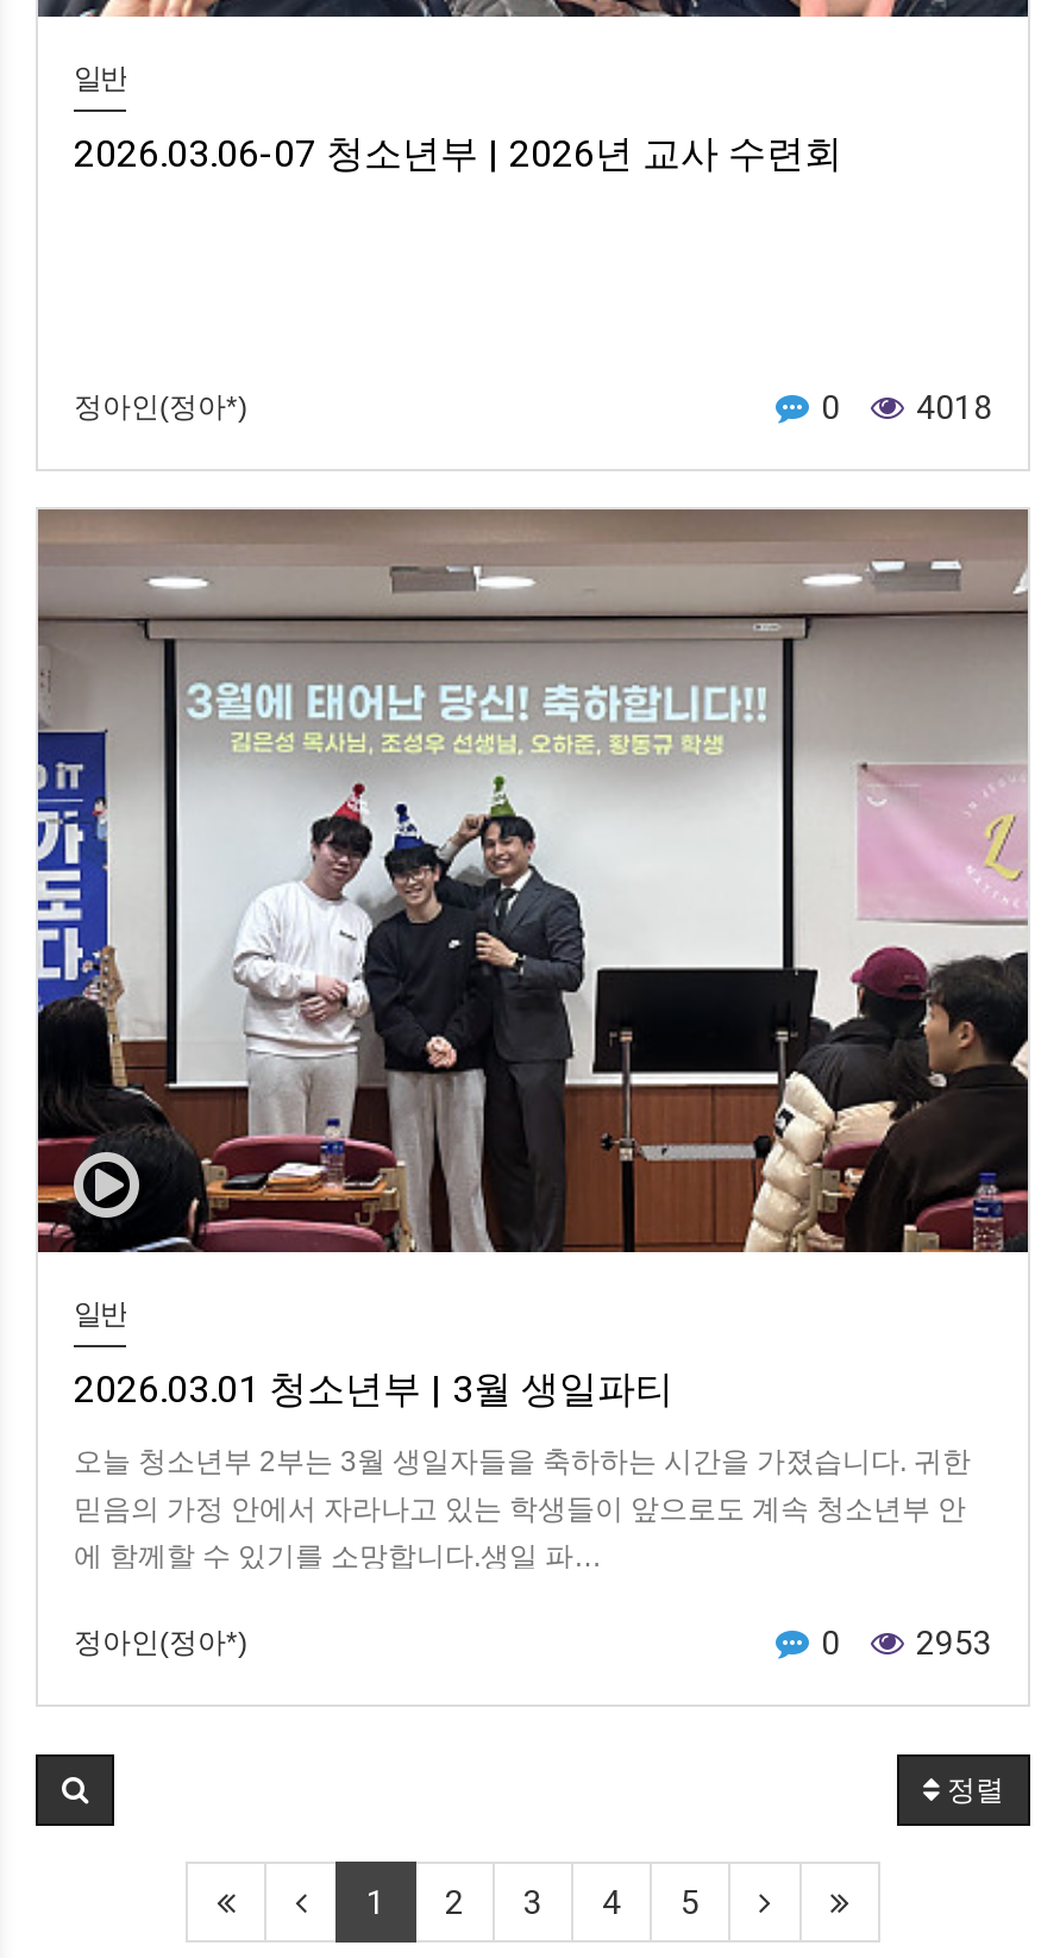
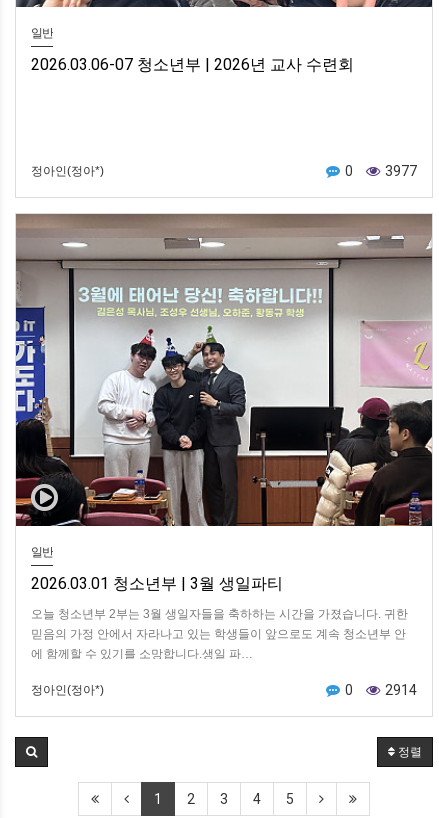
[814,387,992,425] 0 4018 -> [342,163,417,179] 0 3977
[814,1623,992,1661] 0 2953 -> [342,682,417,698] 0 2914

